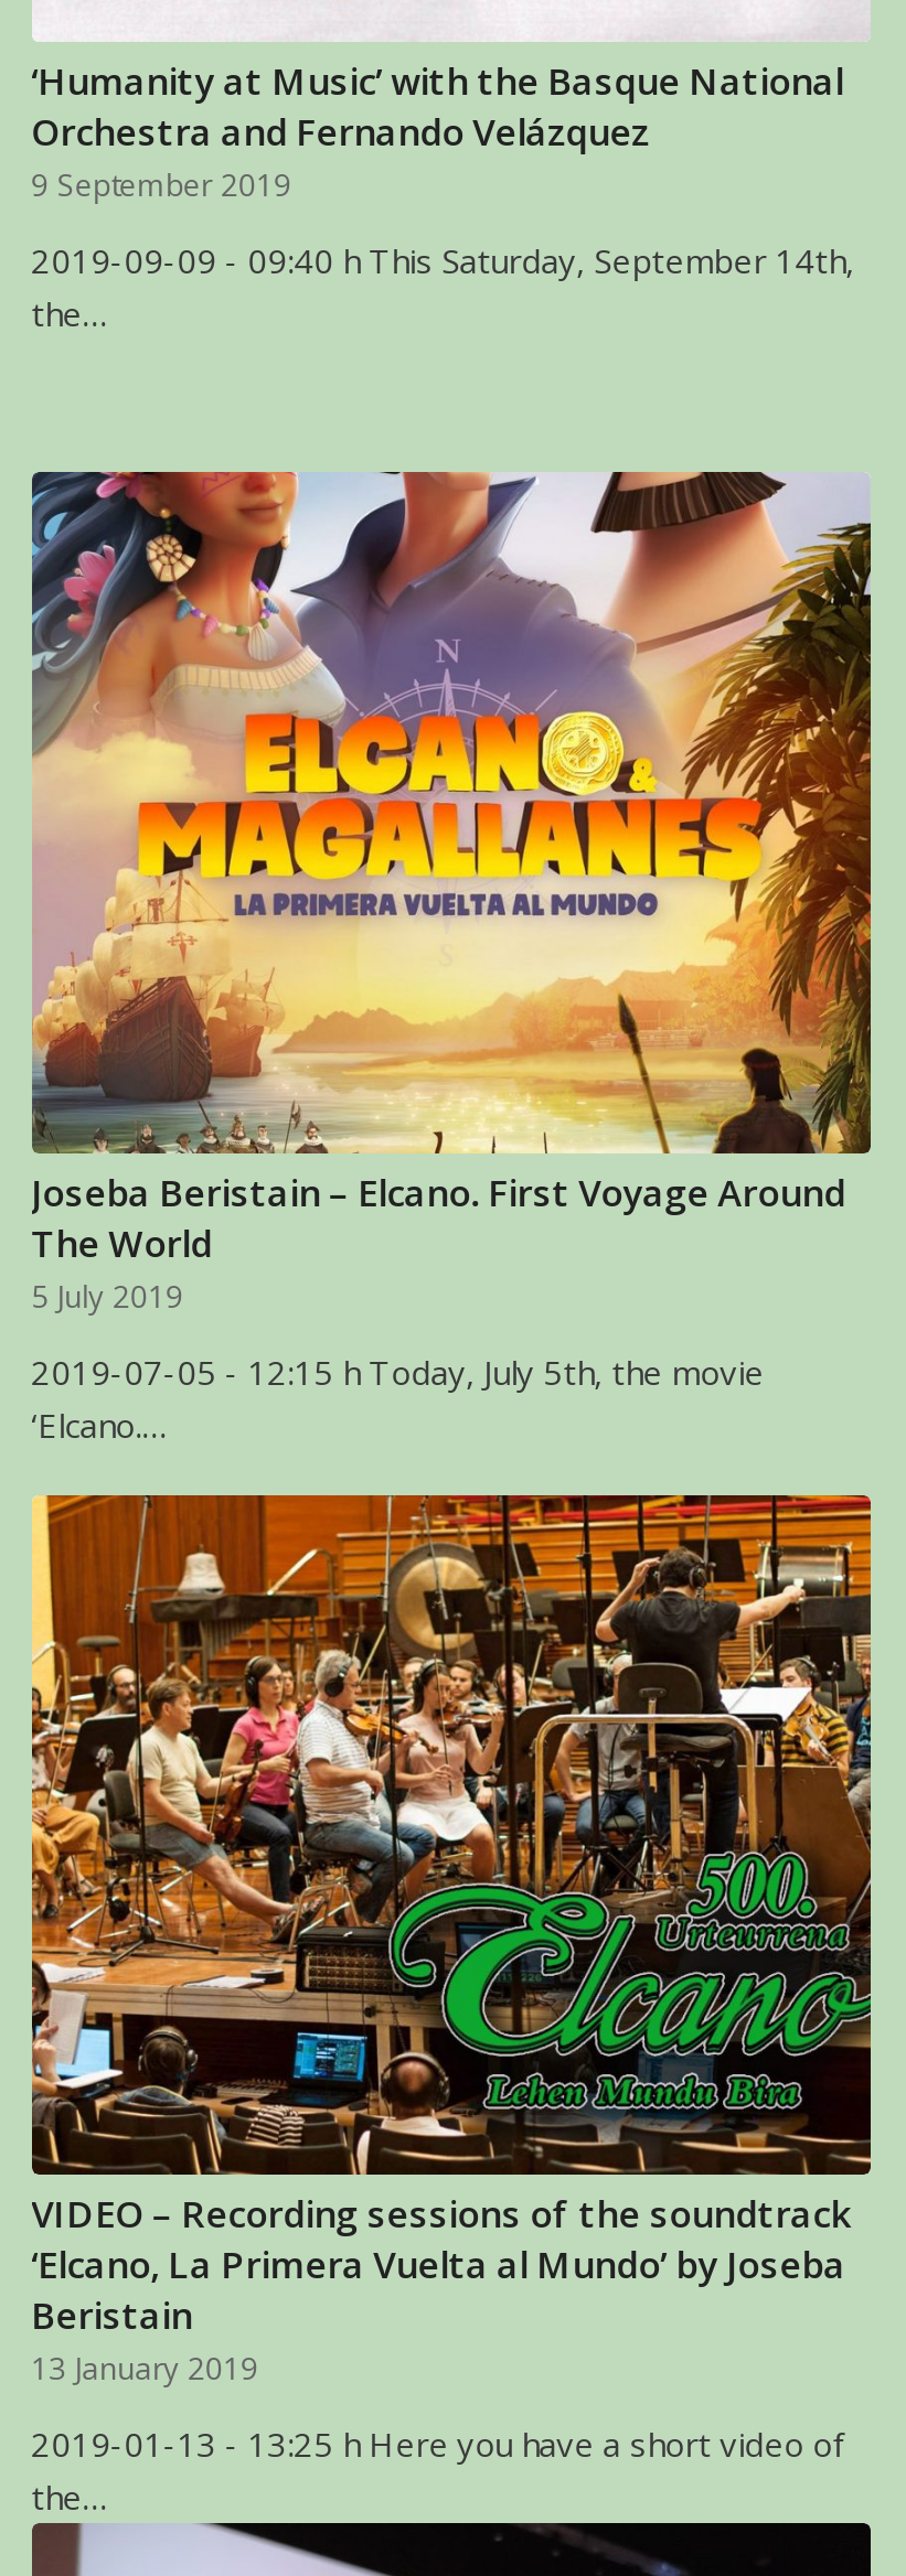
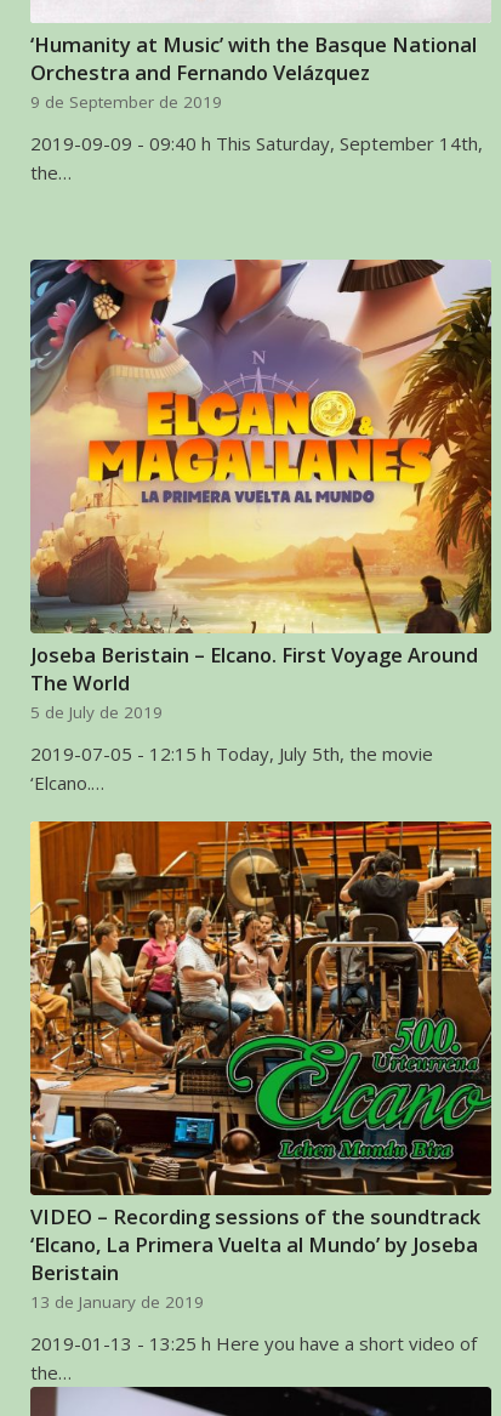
[31,166,292,206] 9 September 2019 -> [30,91,222,113] 9 de September de 2019
[31,1276,183,1316] 5 July 2019 -> [30,701,162,723] 5 de July de 2019
[31,2348,258,2388] 13 January 2019 -> [30,1291,203,1312] 13 de January de 2019

